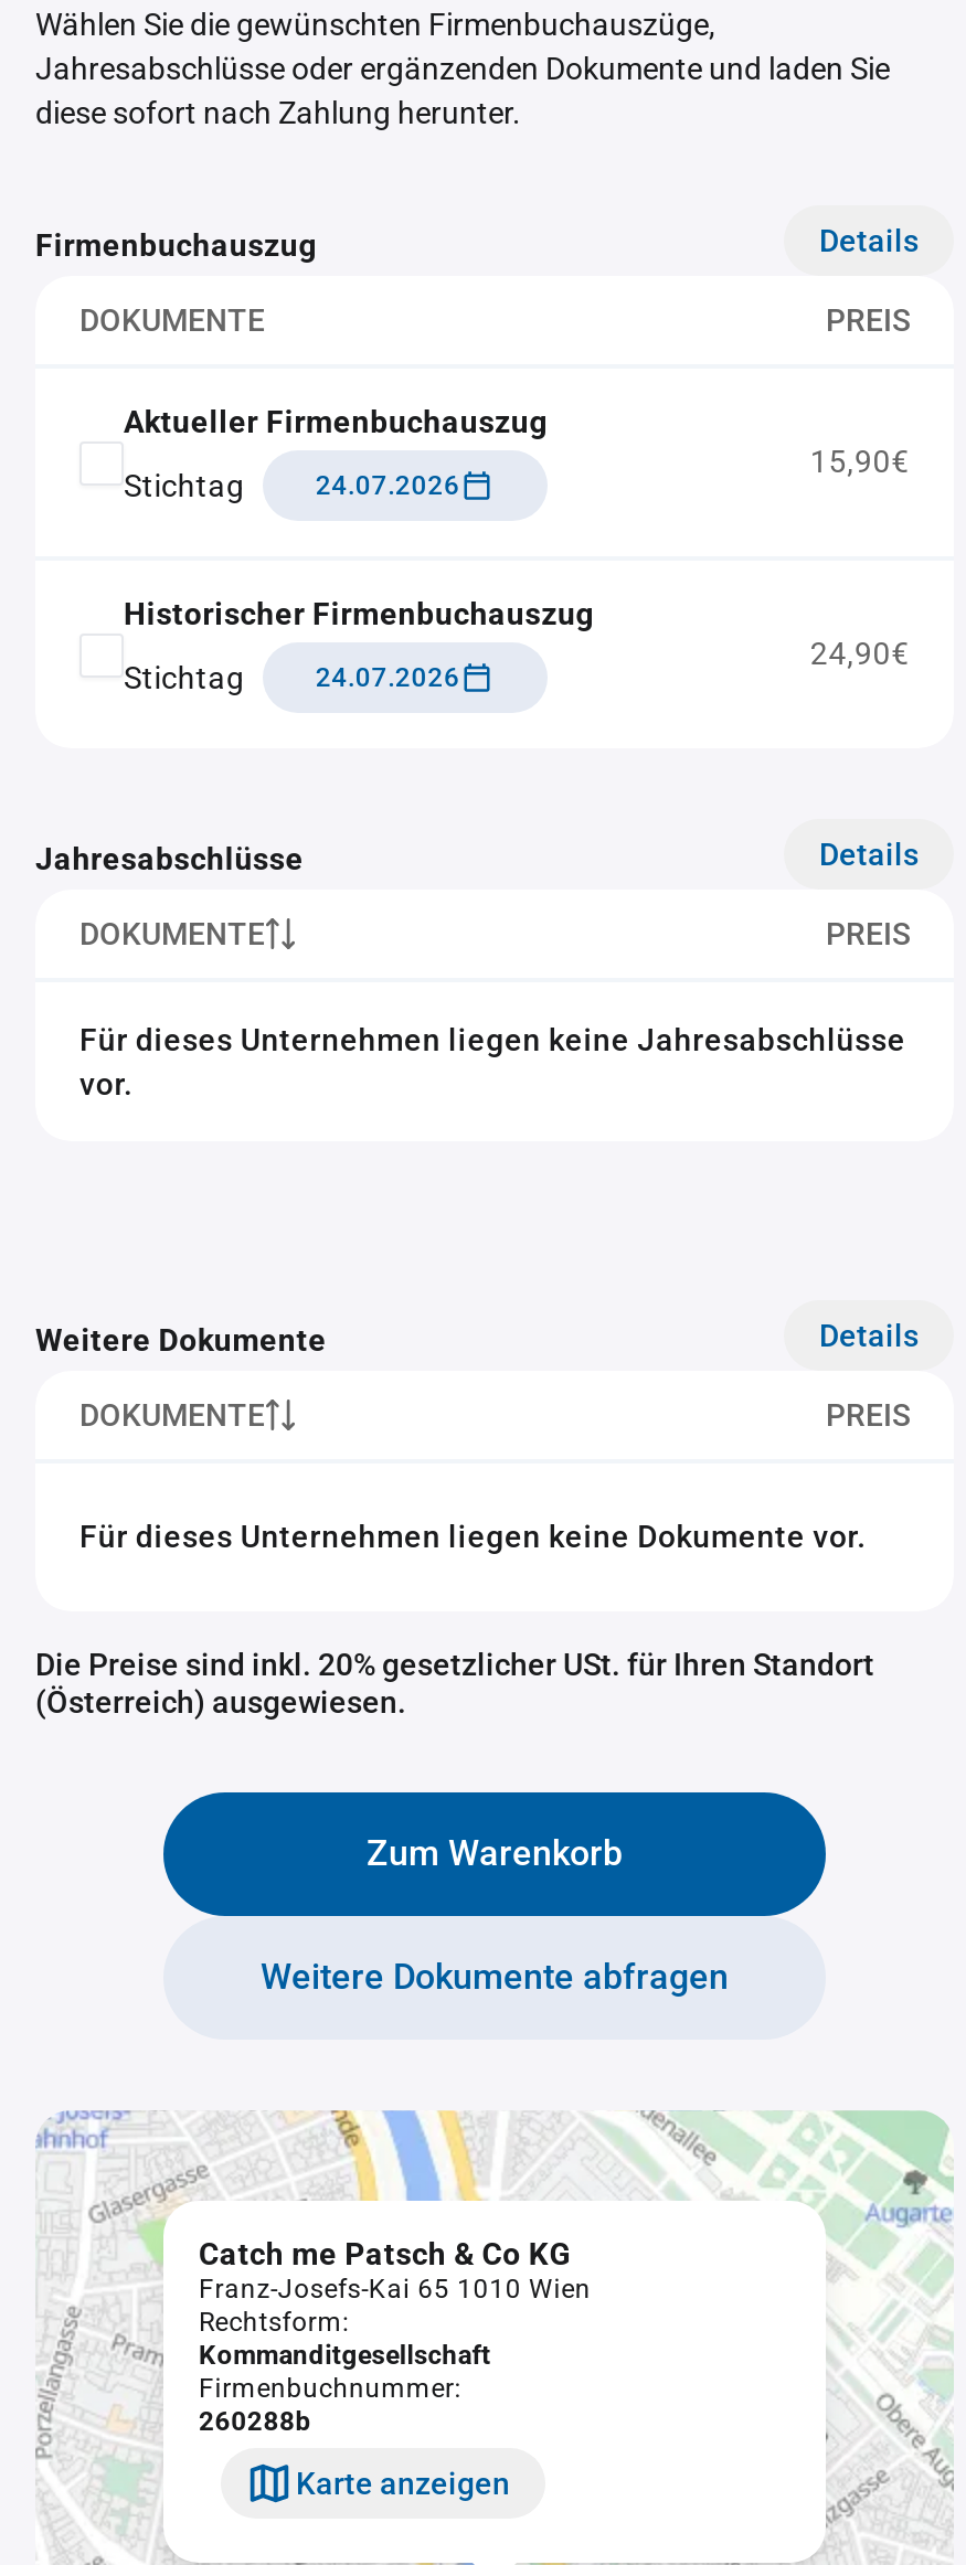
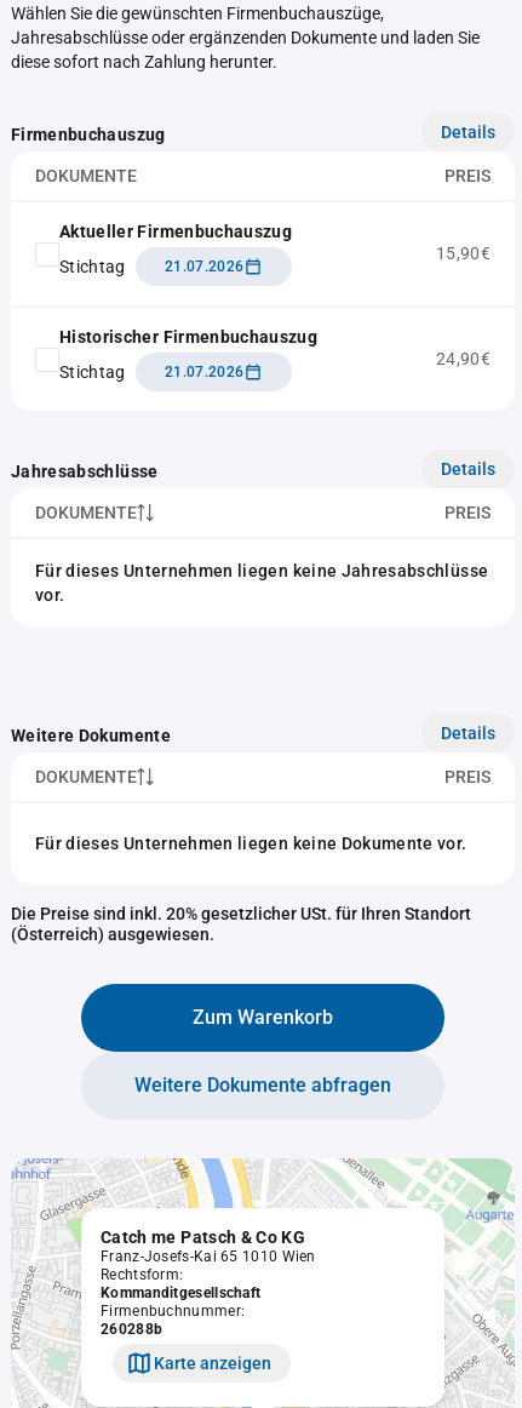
[315,470,460,501] 24.07.2026 -> [164,258,244,275] 21.07.2026
[315,662,460,693] 24.07.2026 -> [164,364,244,380] 21.07.2026

